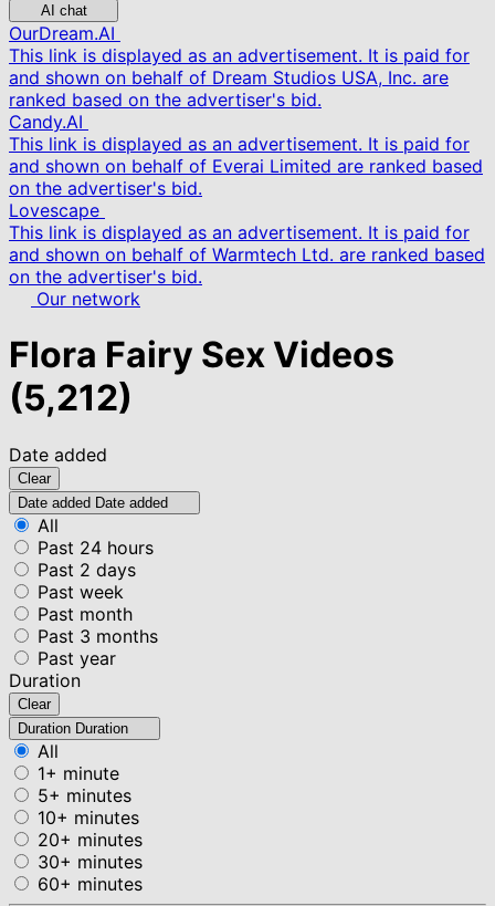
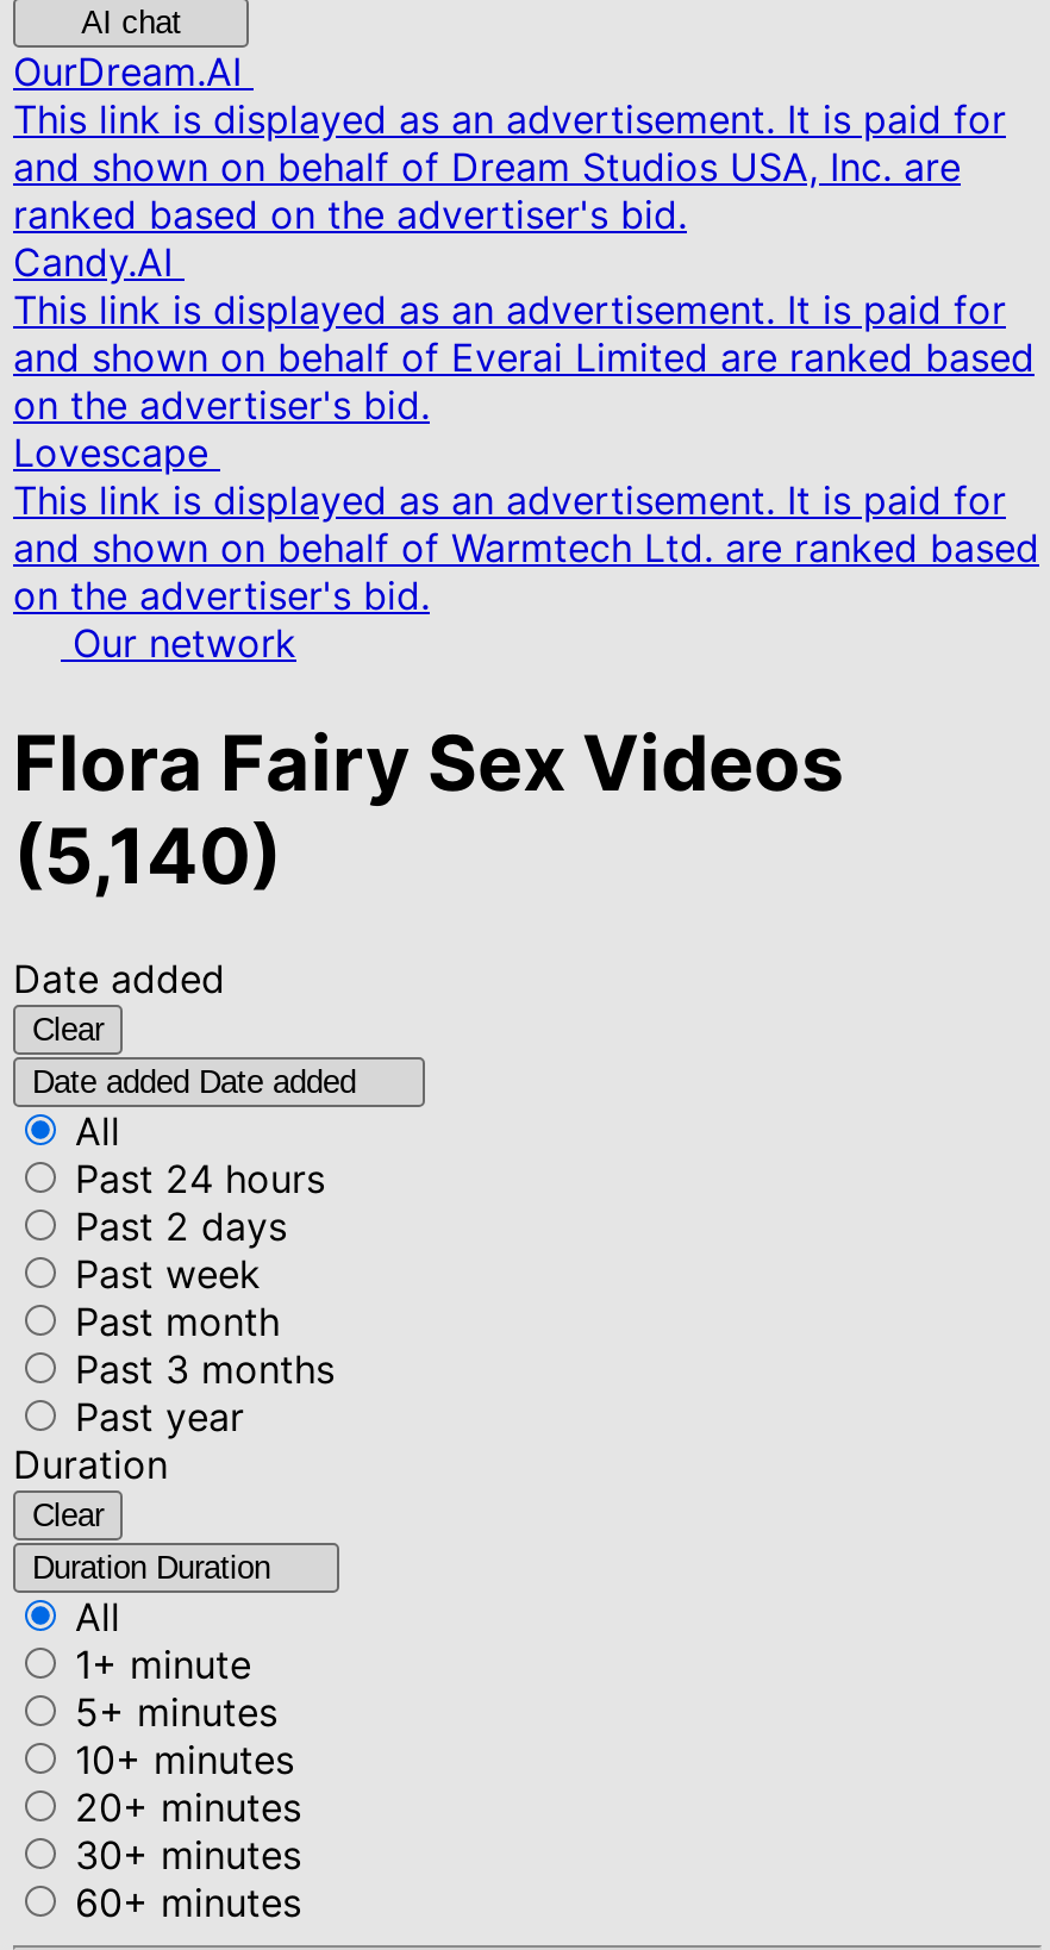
[9,377,133,420] (5,212) -> [13,810,282,903] (5,140)

